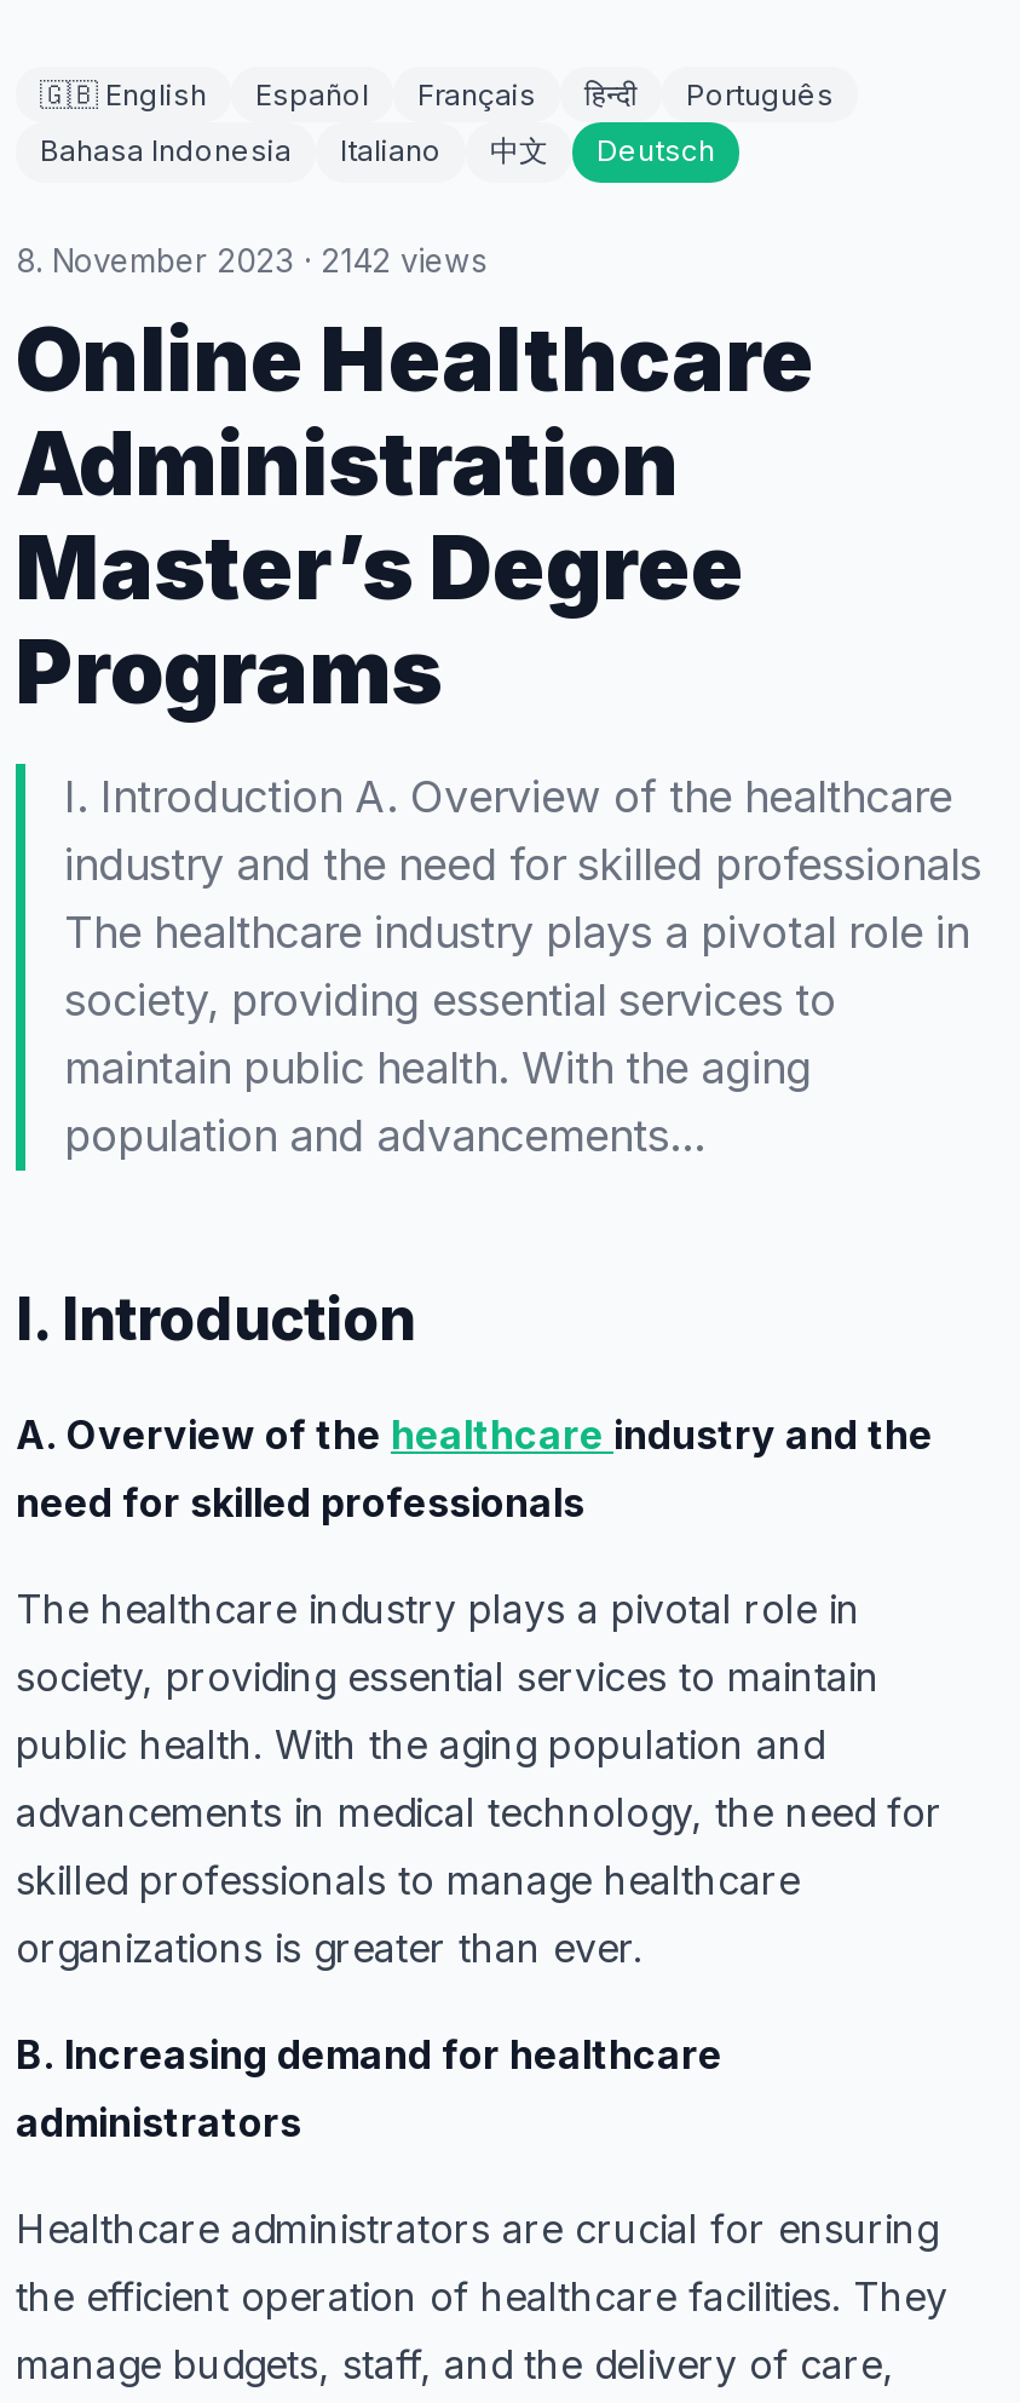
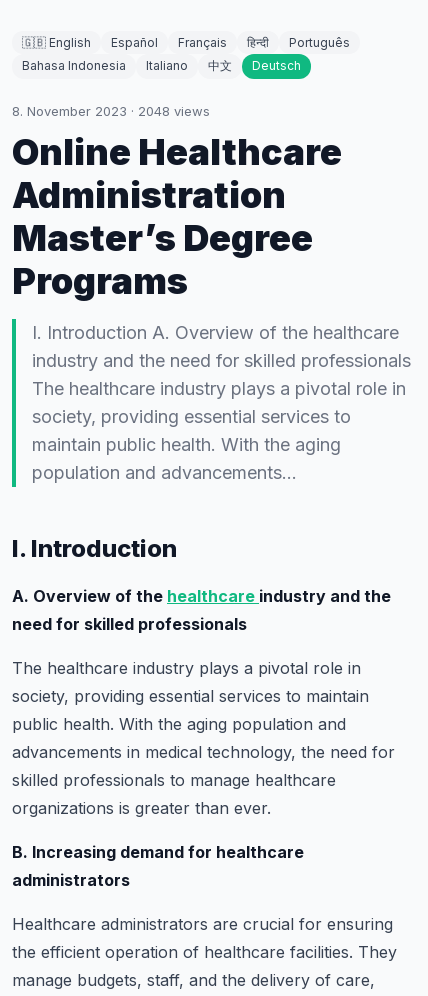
[16,241,488,280] 8. November 2023 · 2142 views -> [12,103,210,119] 8. November 2023 · 2048 views

